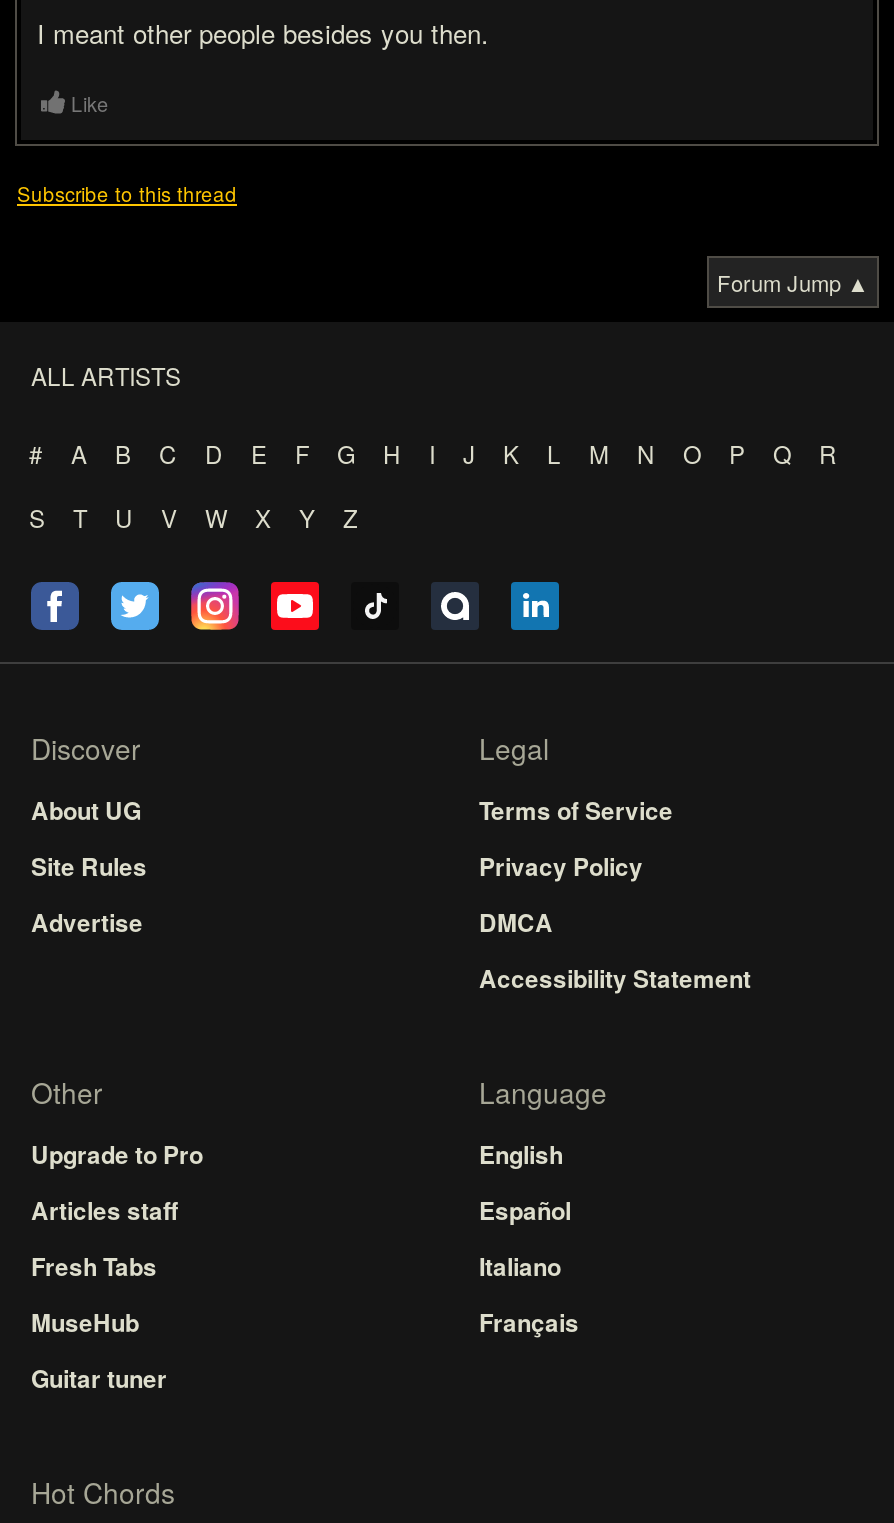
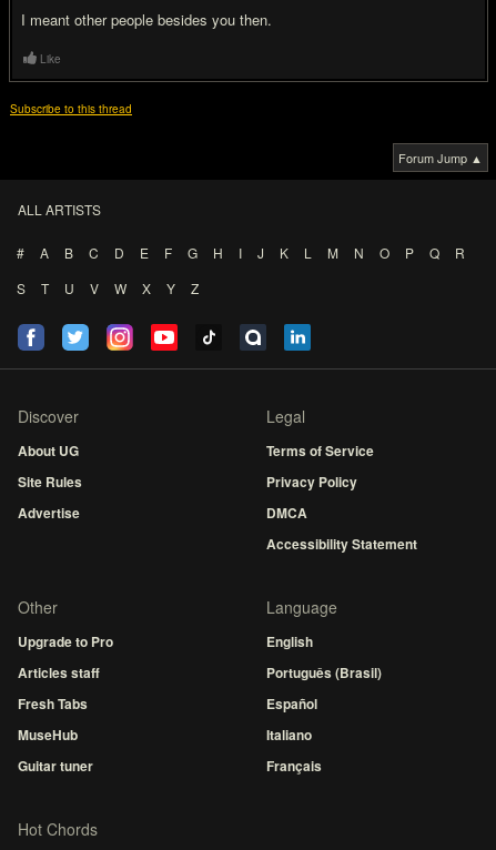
moved [479,1192,579,1340] -> [266,694,322,776]: Español | Italiano | Français
none -> [266,662,382,682] Português (Brasil)

